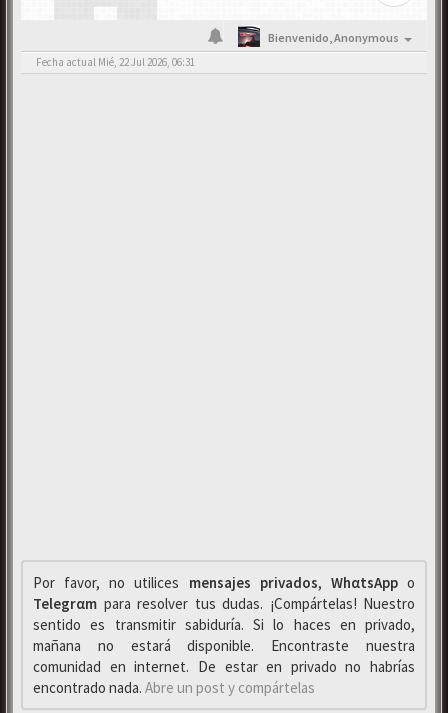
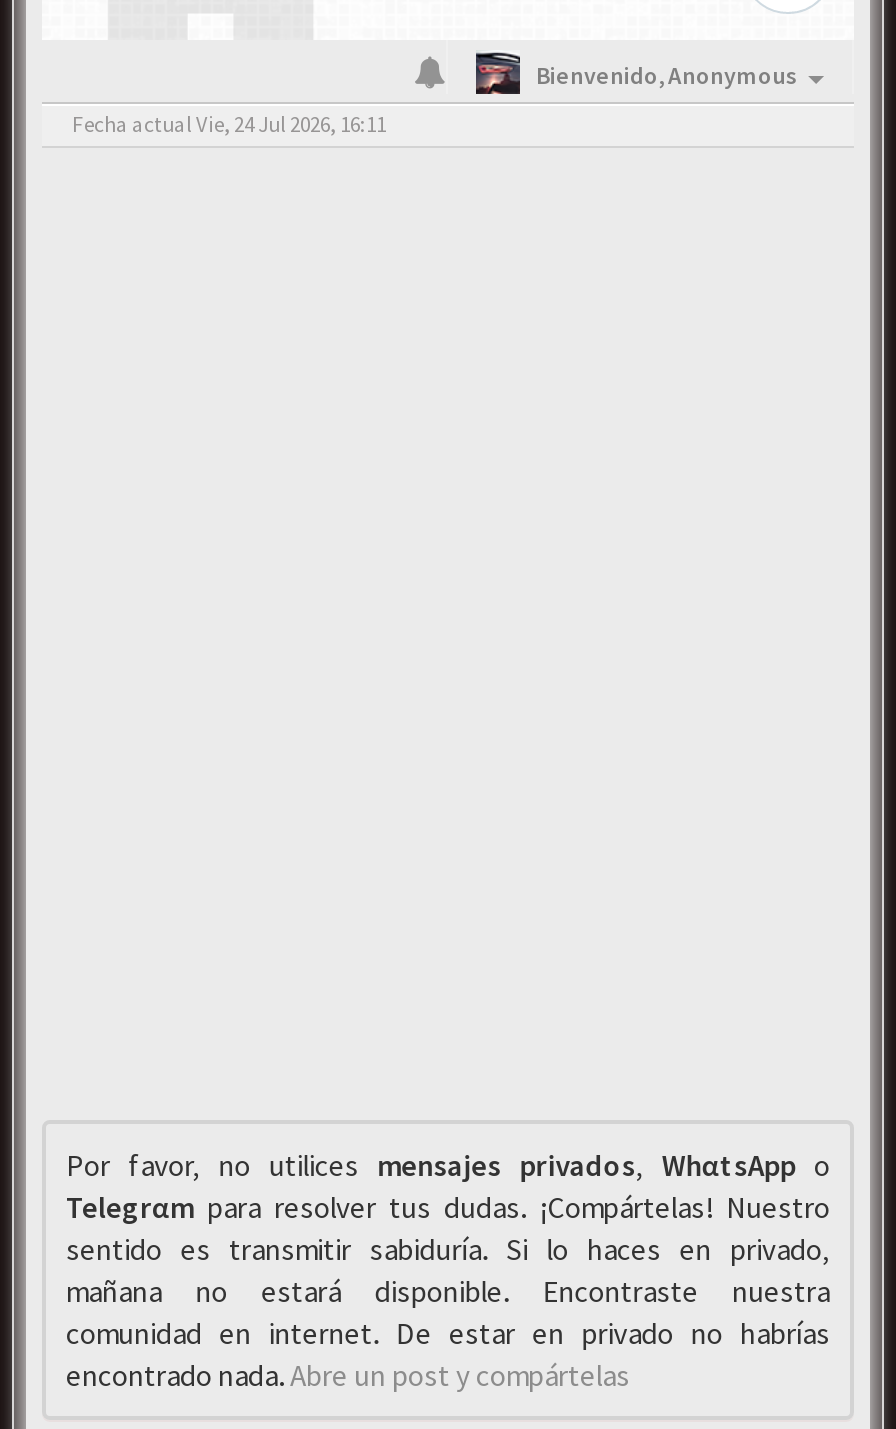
[36,55,195,69] Fecha actual Mié, 22 Jul 2026, 06:31 -> [72,110,386,138] Fecha actual Vie, 24 Jul 2026, 16:11

